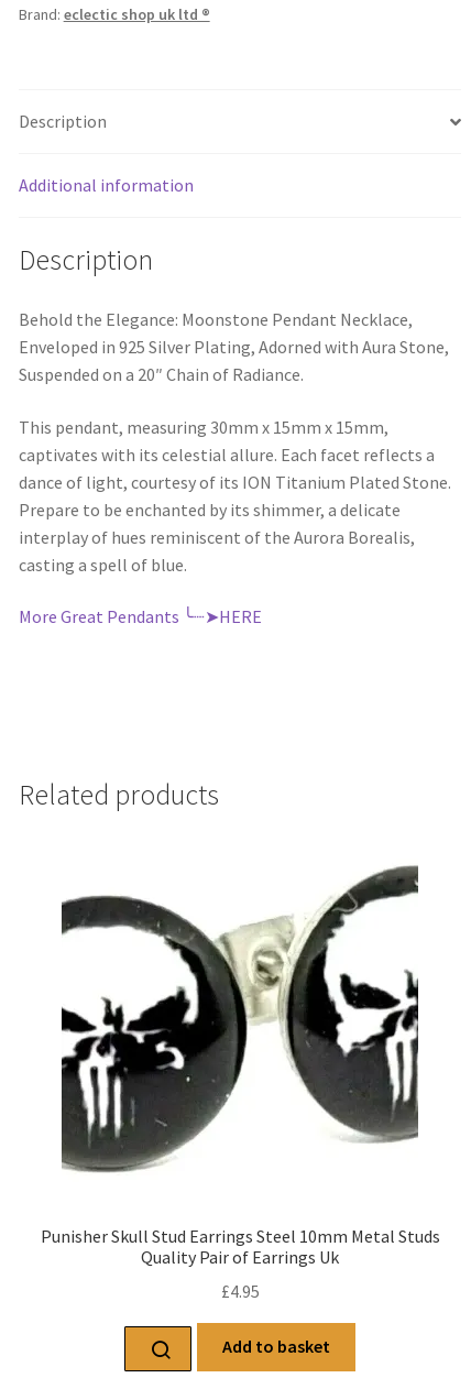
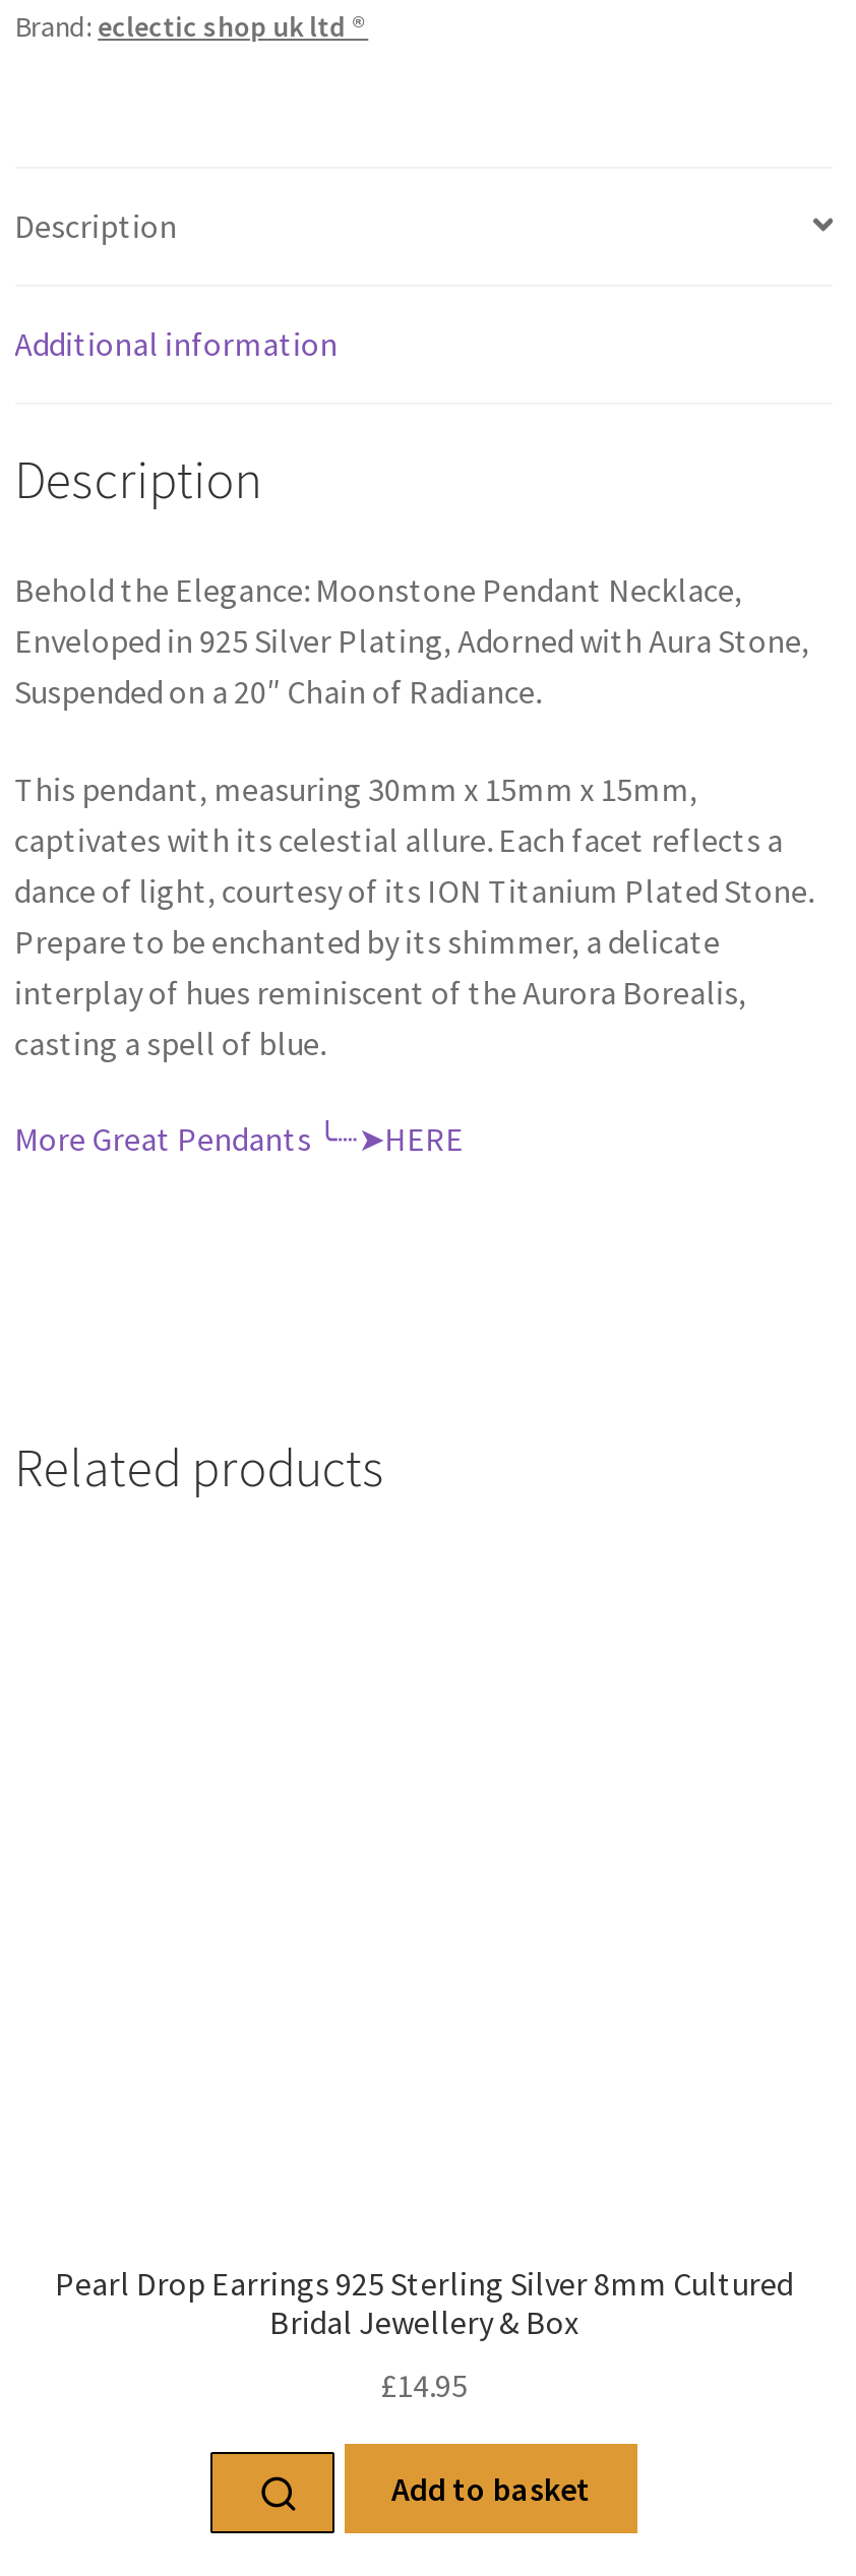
[61,865,419,1173] [image] -> none
[40,1225,440,1268] Punisher Skull Stud Earrings Steel 10mm Metal Studs | Quality Pair of Earrings Uk -> [55,2263,793,2342] Pearl Drop Earrings 925 Sterling Silver 8mm Cultured | Bridal Jewellery & Box
[221,1279,259,1302] £4.95 -> [380,2364,468,2404] £14.95

